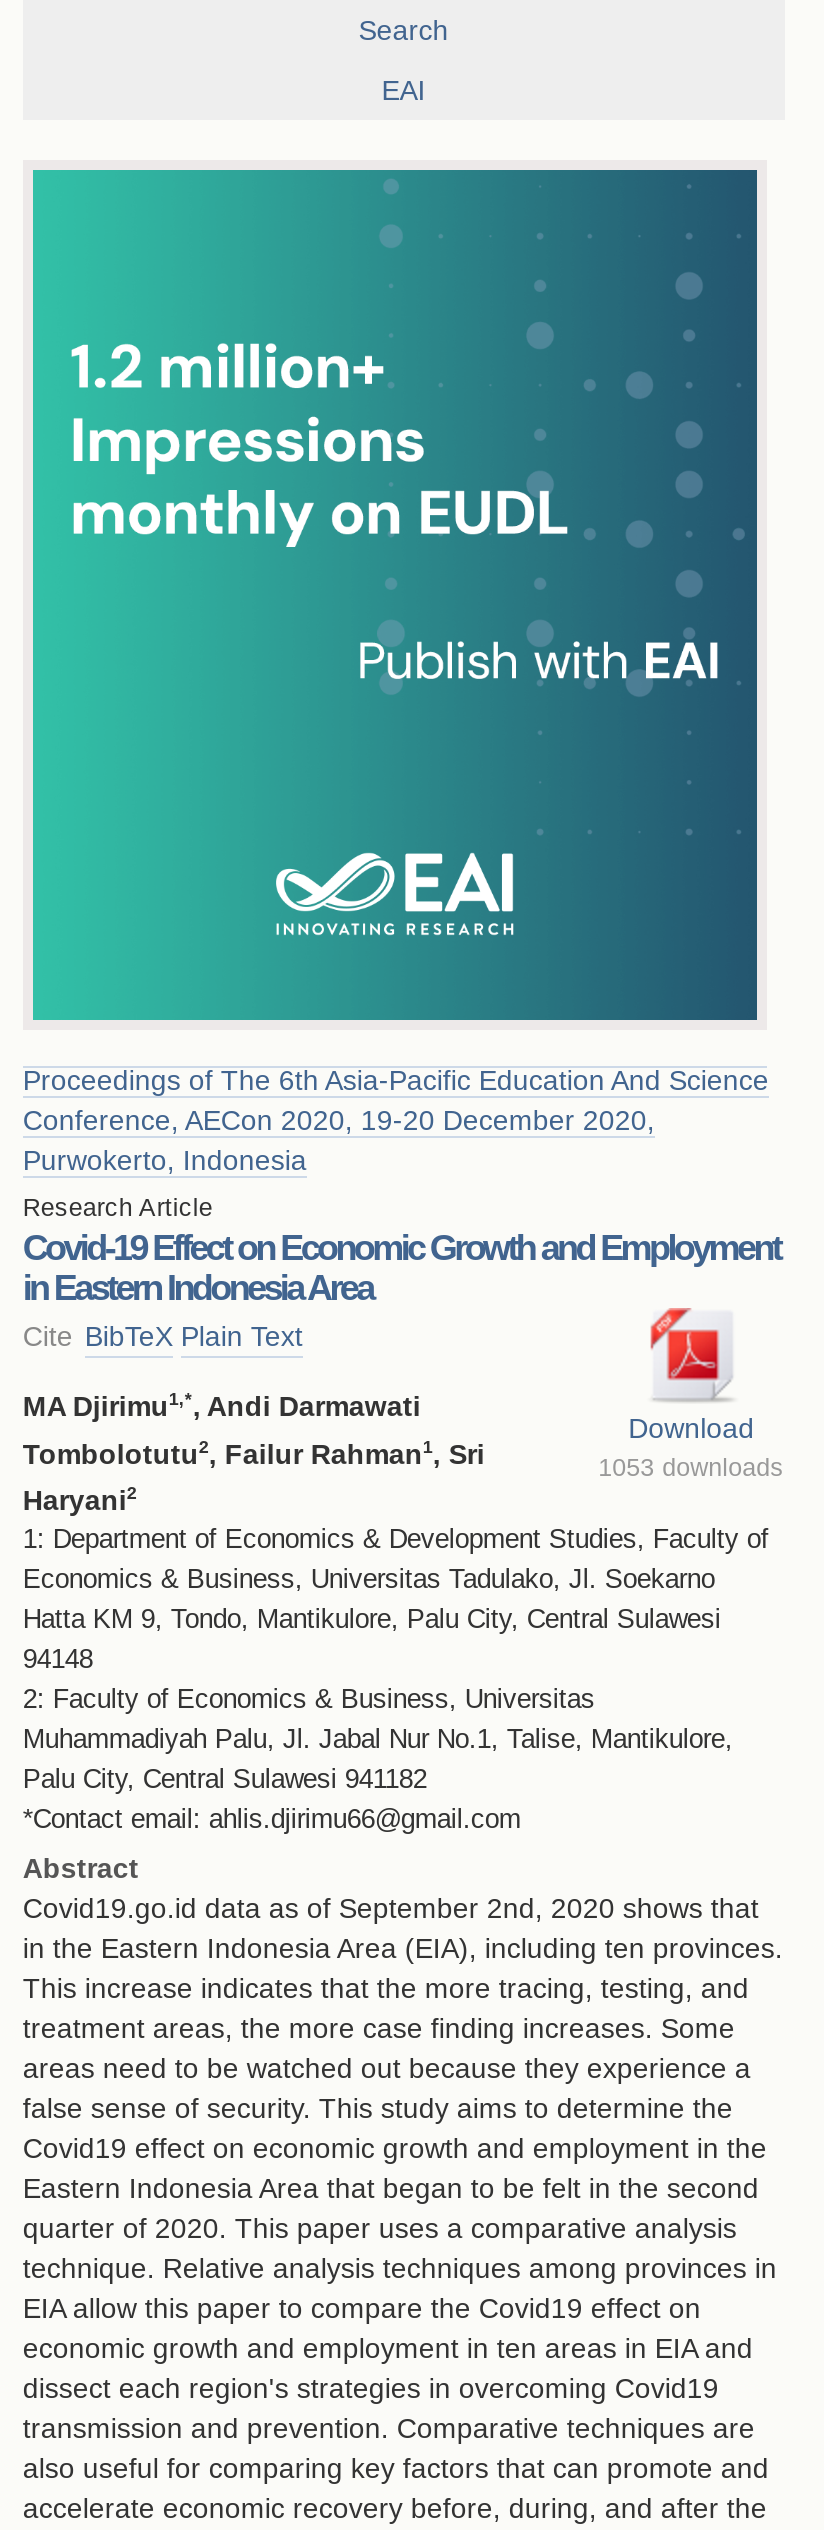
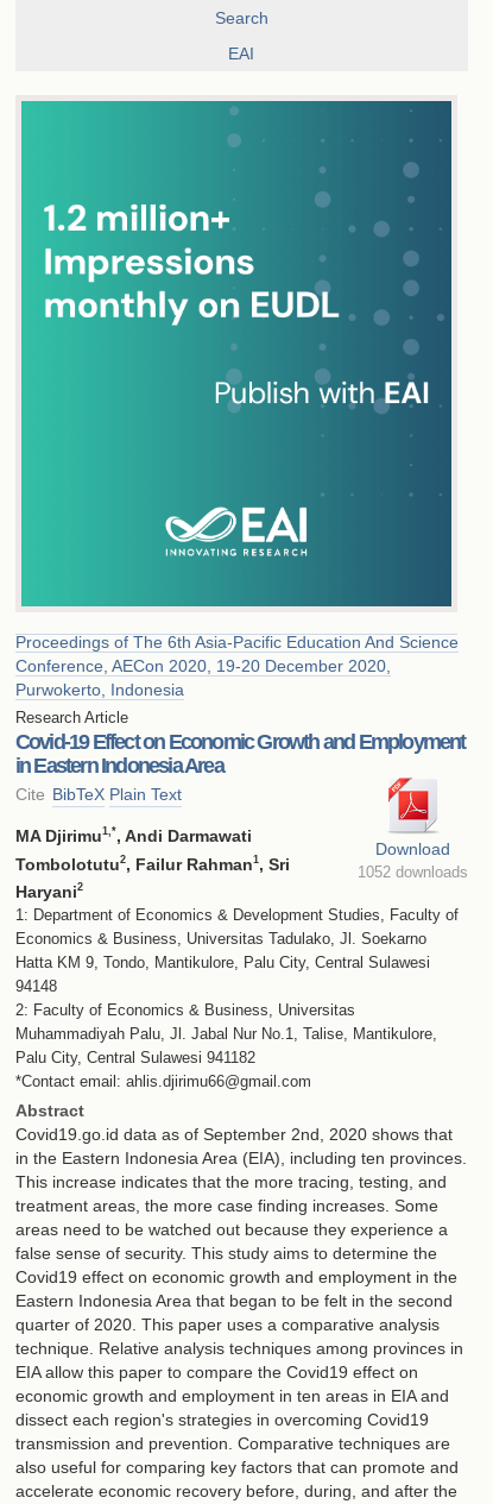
[598,1453,784,1481] 1053 downloads -> [357,864,468,881] 1052 downloads

